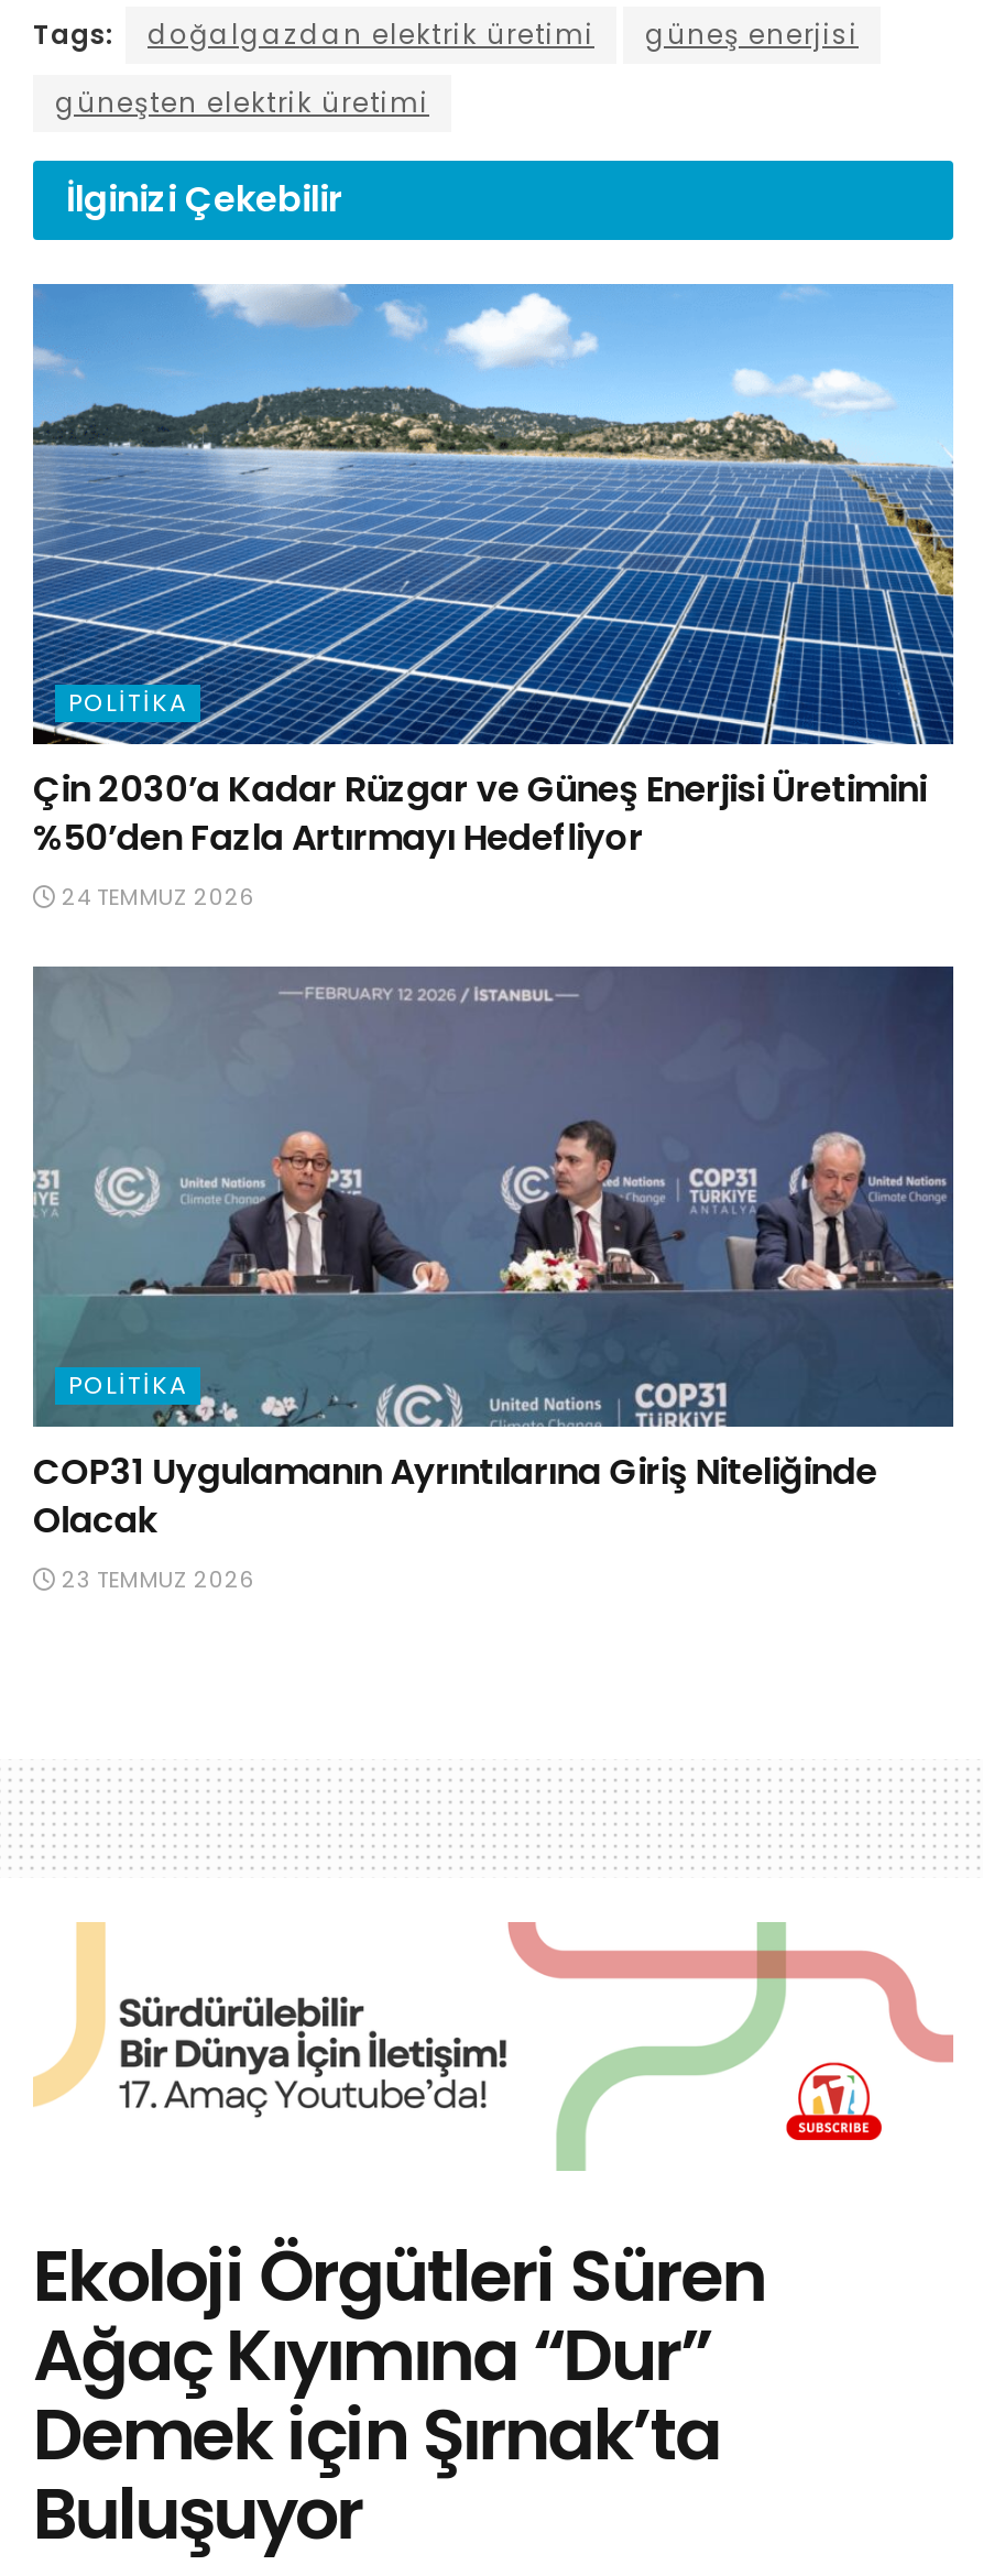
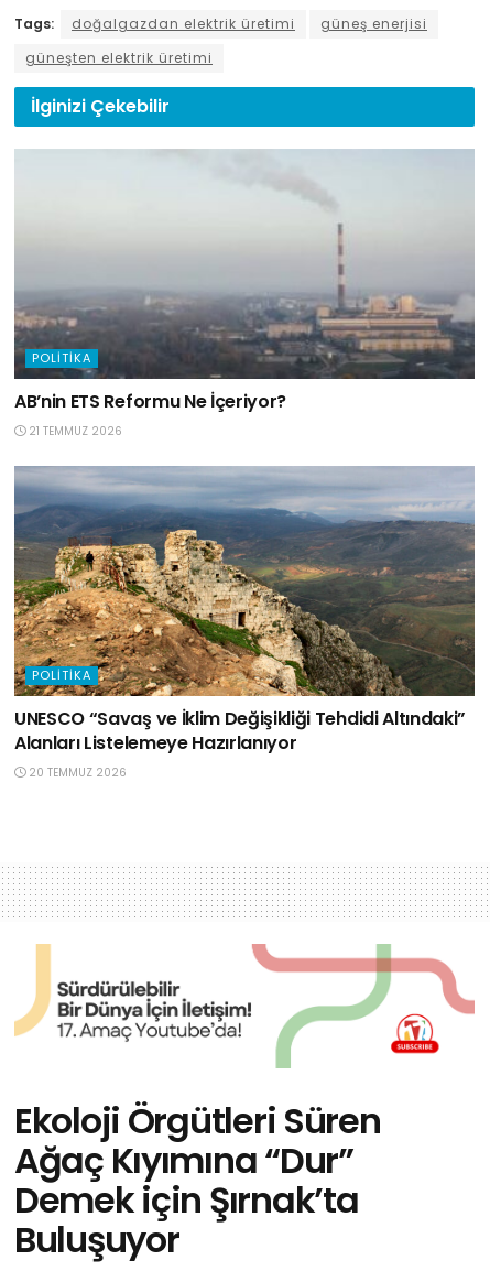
[31,284,955,913] [image] | Çin 2030’a Kadar Rüzgar ve Güneş Enerjisi Üretimini | %50’den Fazla Artırmayı Hedefliyor | 24 TEMMUZ 2026 -> [13,150,475,439] [image] | AB’nin ETS Reformu Ne İçeriyor? | 21 TEMMUZ 2026
[33,967,953,1595] [image] | COP31 Uygulamanın Ayrıntılarına Giriş Niteliğinde | Olacak | 23 TEMMUZ 2026 -> [13,467,475,780] [image] | UNESCO “Savaş ve İklim Değişikliği Tehdidi Altındaki” | Alanları Listelemeye Hazırlanıyor | 20 TEMMUZ 2026

